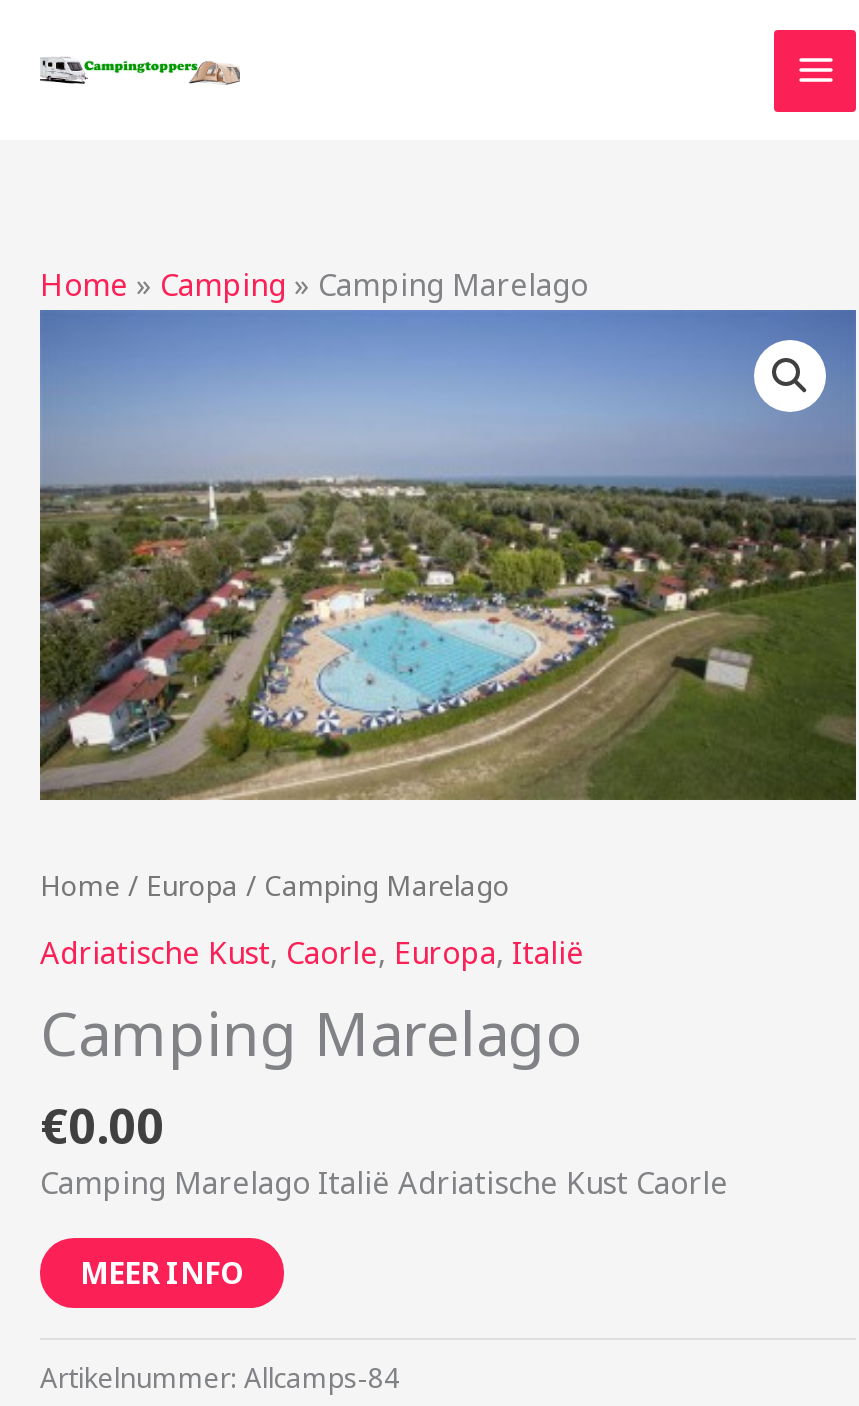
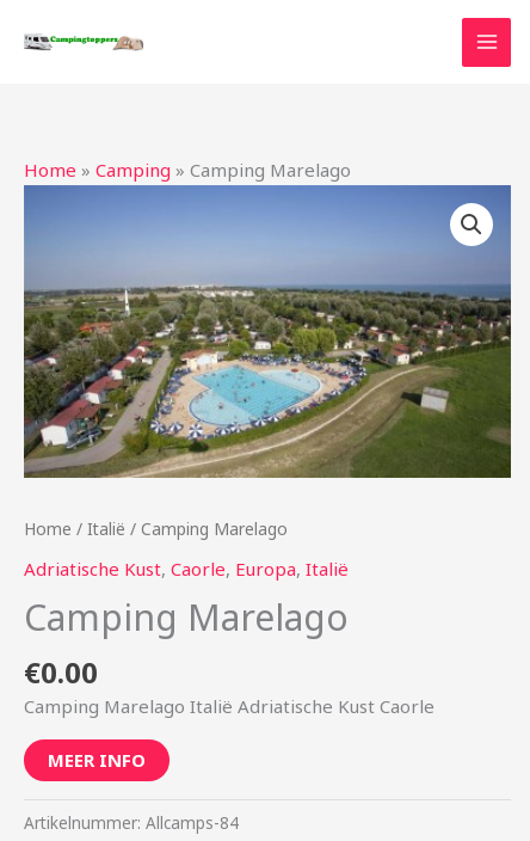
[40,866,510,904] Home / Europa / Camping Marelago -> [24,517,288,540] Home / Italië / Camping Marelago

